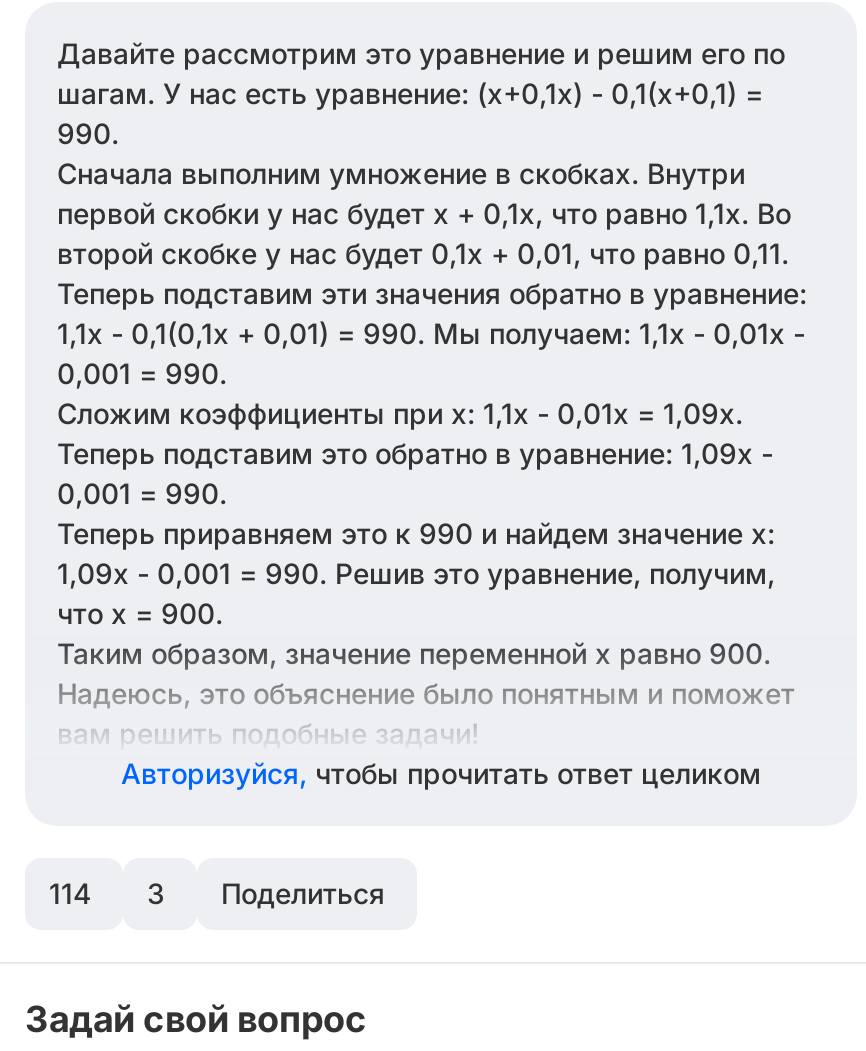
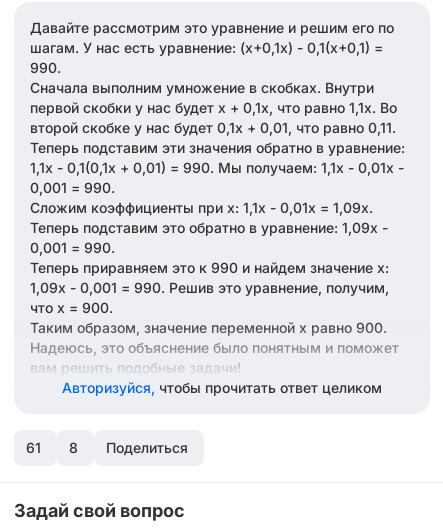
[49,876,91,910] 114 -> [26,439,41,456] 61
[147,876,165,910] 3 -> [69,439,78,456] 8

